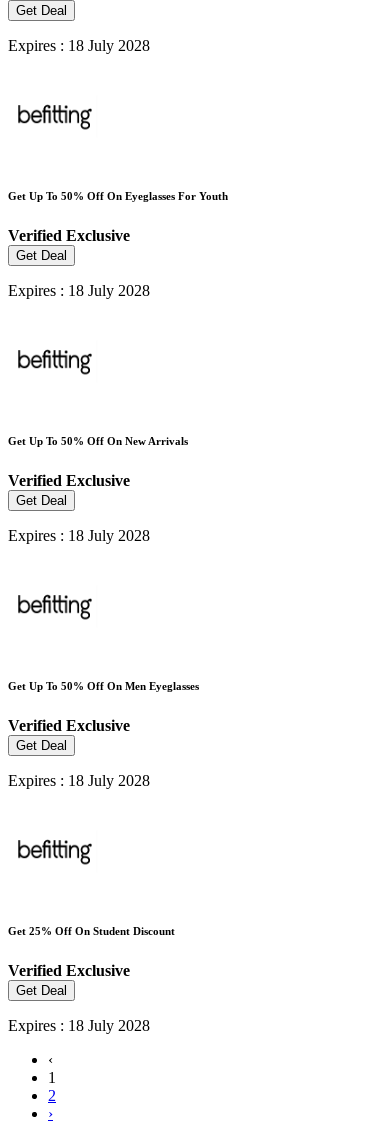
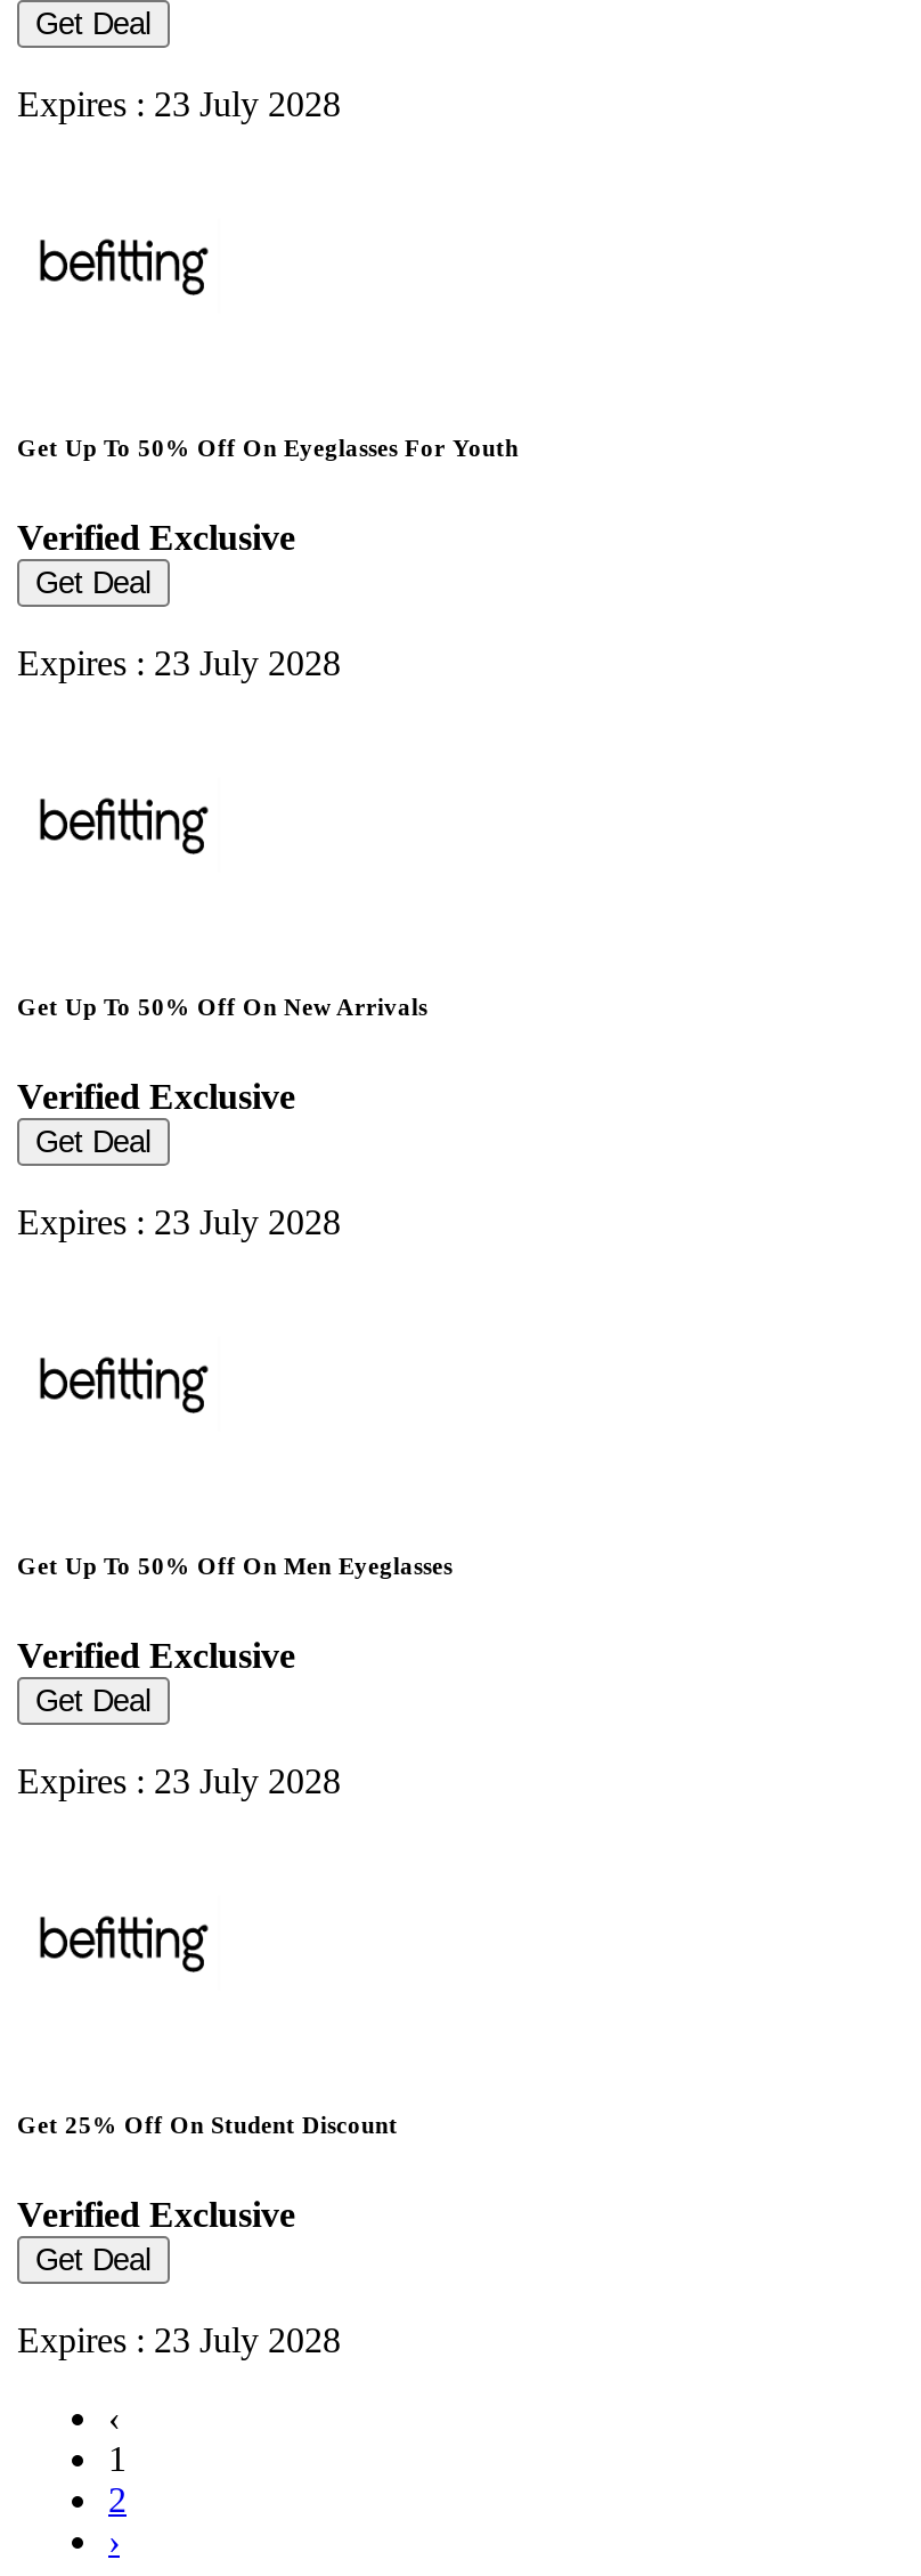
[8,37,150,54] Expires : 18 July 2028 -> [17,84,341,123] Expires : 23 July 2028
[8,282,150,299] Expires : 18 July 2028 -> [17,643,341,682] Expires : 23 July 2028
[8,527,150,544] Expires : 18 July 2028 -> [17,1202,341,1241] Expires : 23 July 2028
[8,772,150,789] Expires : 18 July 2028 -> [17,1761,341,1800] Expires : 23 July 2028
[8,1017,150,1034] Expires : 18 July 2028 -> [17,2320,341,2359] Expires : 23 July 2028

